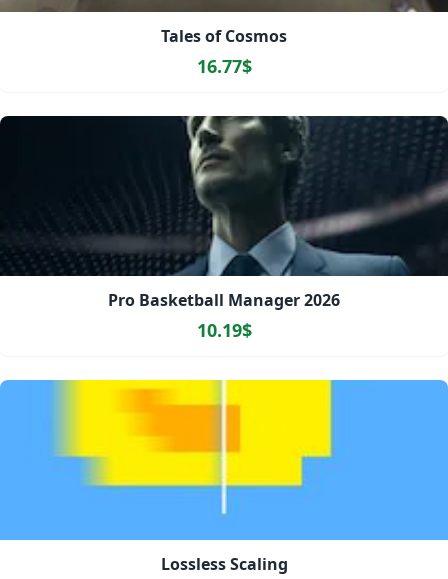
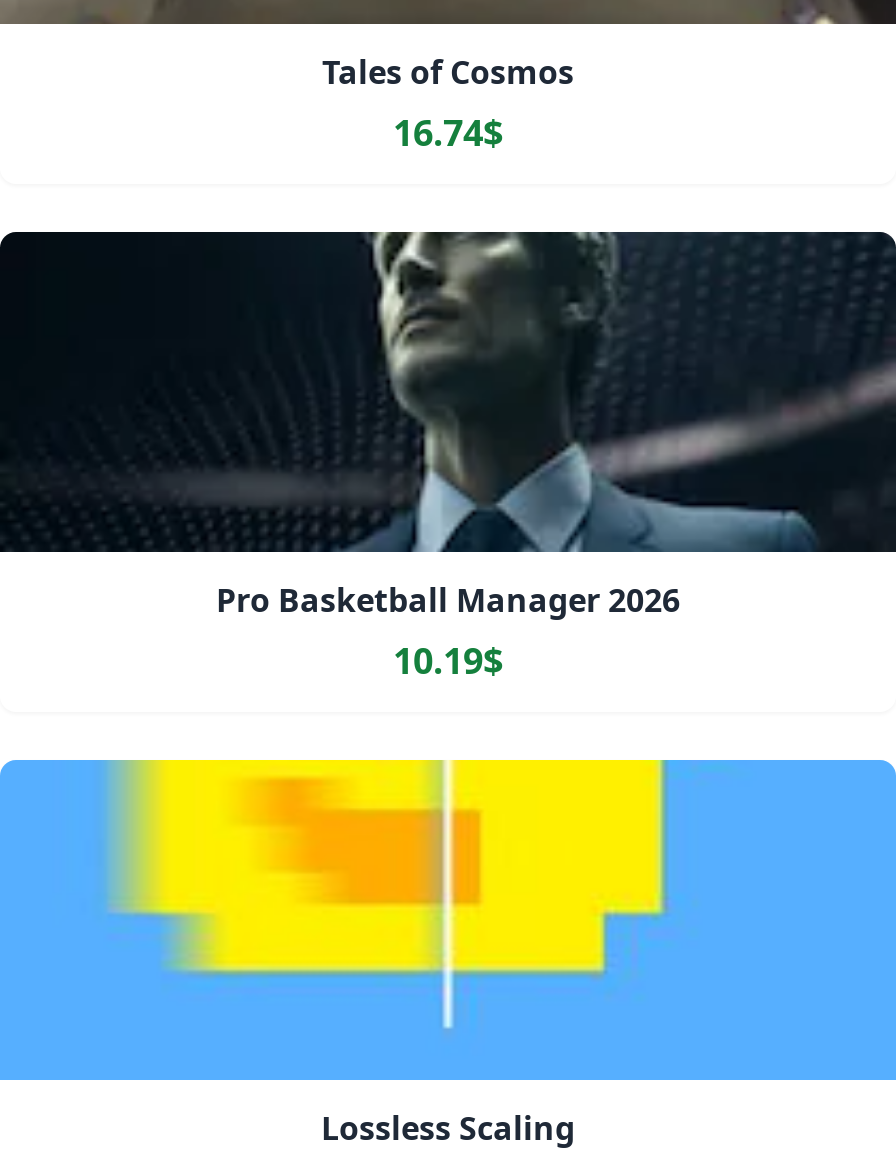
[196,54,251,78] 16.77$ -> [393,108,503,156] 16.74$

